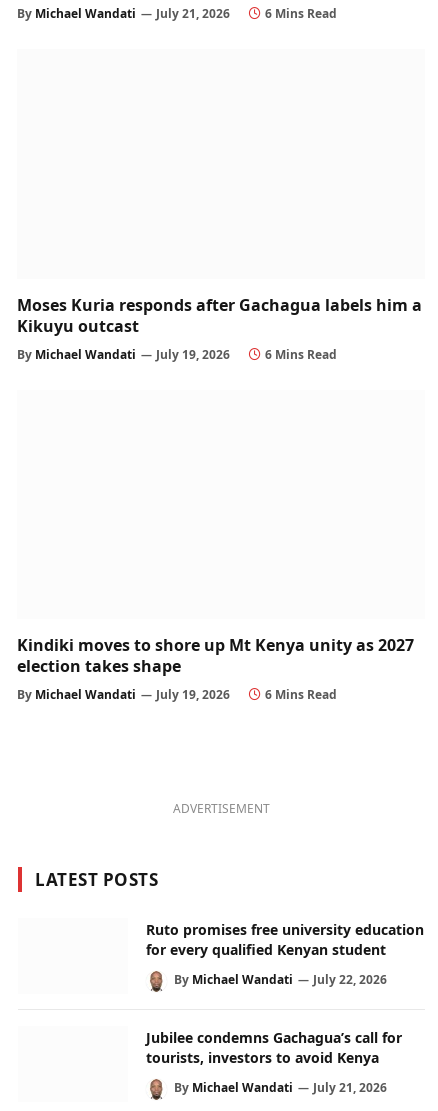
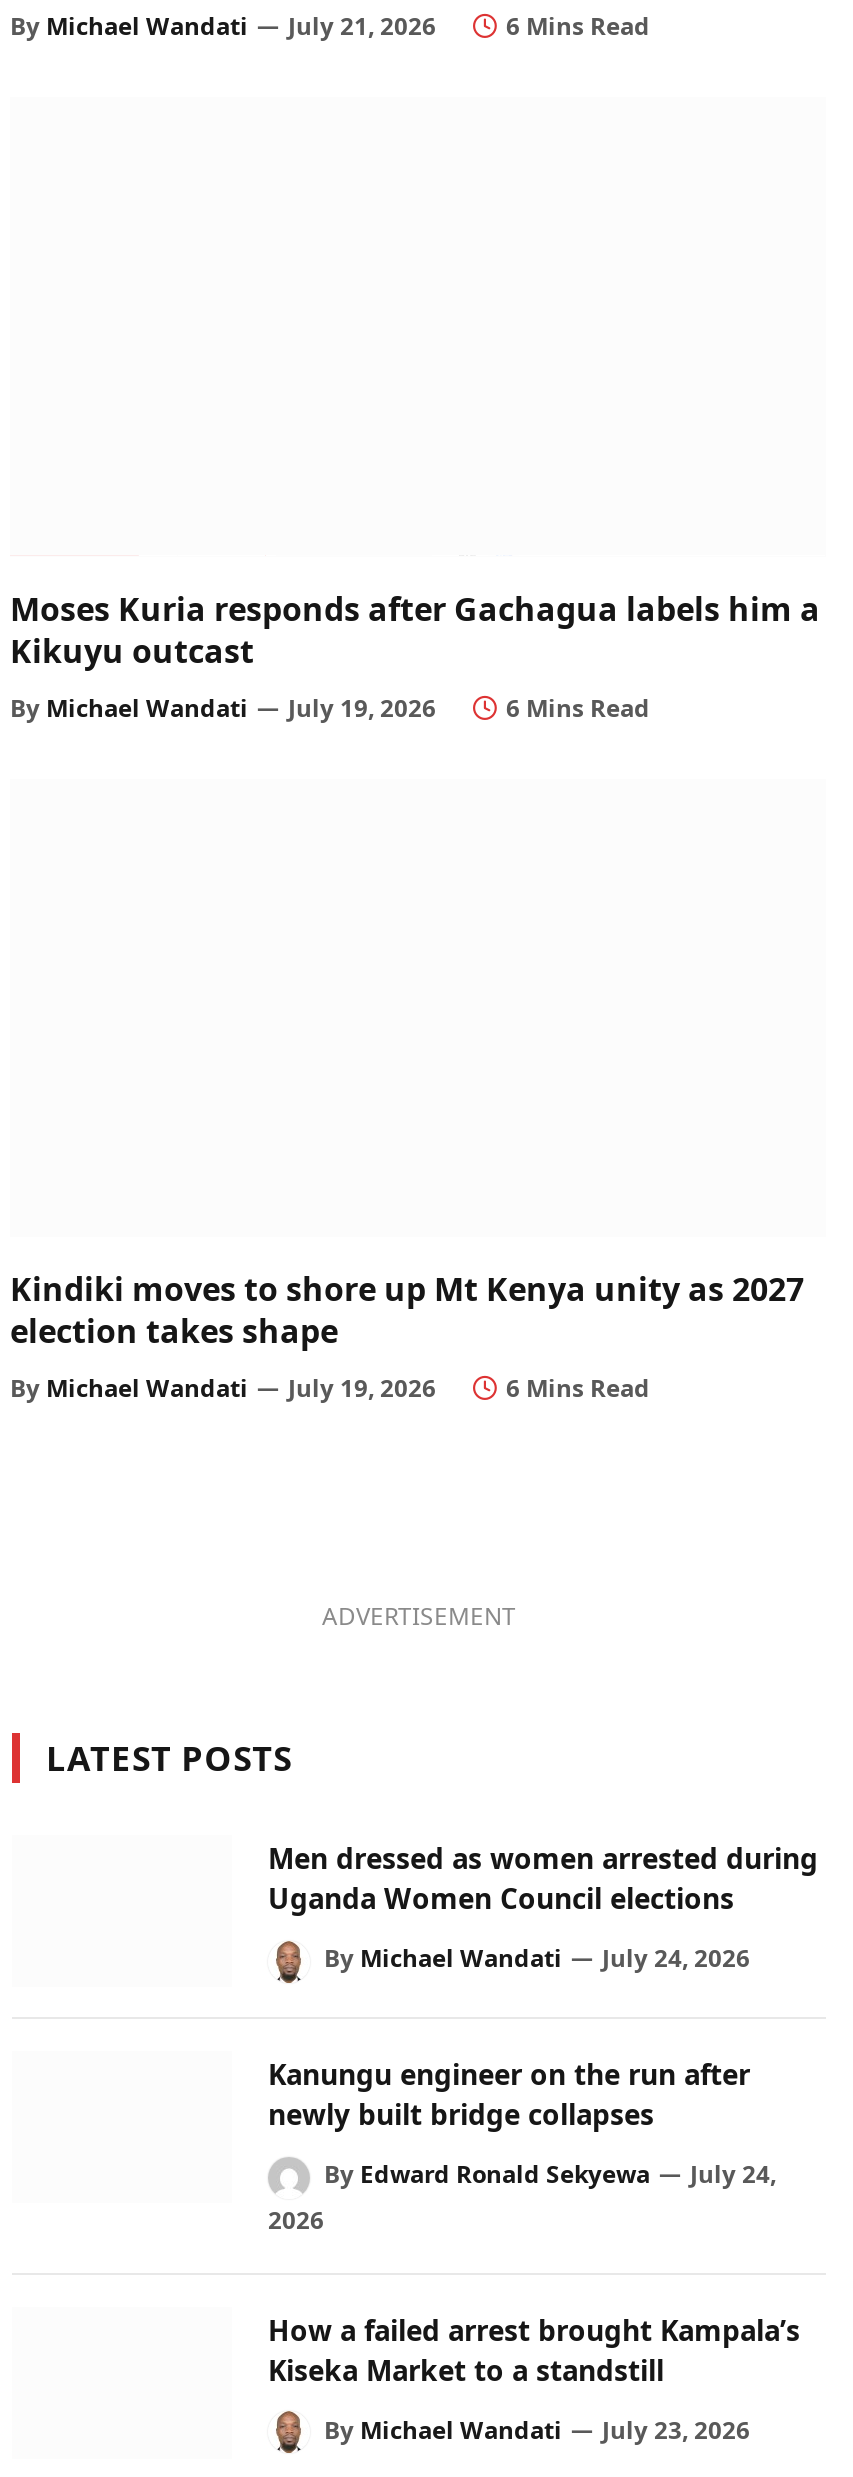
[146,920,424,959] Ruto promises free university education | for every qualified Kenyan student -> [268,1840,818,1918] Men dressed as women arrested during | Uganda Women Council elections
[146,971,402,1067] July 22, 2026 | Jubilee condemns Gachagua’s call for | tourists, investors to avoid Kenya -> [268,1942,800,2388] July 24, 2026 | Kanungu engineer on the run after | newly built bridge collapses | By Edward Ronald Sekyewa | July 24, | 2026 | How a failed arrest brought Kampala’s | Kiseka Market to a standstill
[174,1079,387,1096] By Michael Wandati July 21, 2026 -> [324,2412,750,2446] By Michael Wandati July 23, 2026

